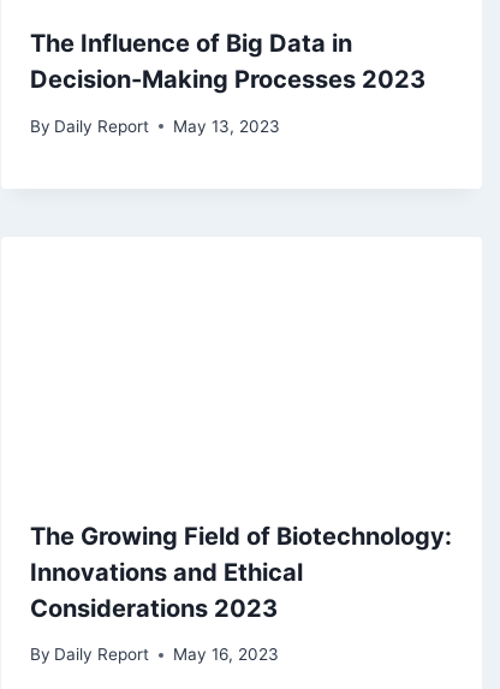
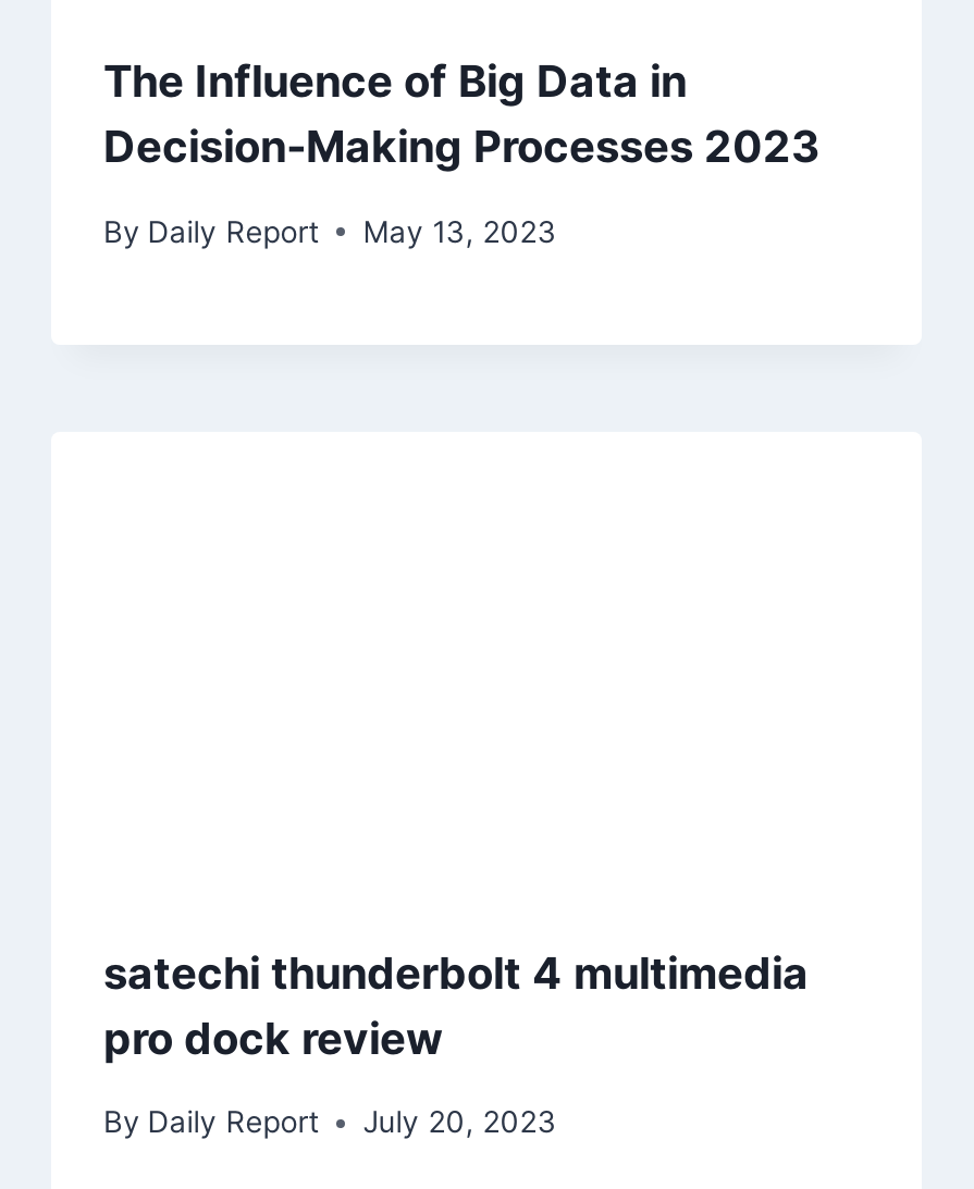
[30,522,452,623] The Growing Field of Biotechnology: | Innovations and Ethical | Considerations 2023 -> [103,947,809,1065] satechi thunderbolt 4 multimedia | pro dock review
[30,645,279,664] By Daily Report May 16, 2023 -> [103,1105,557,1140] By Daily Report July 20, 2023

